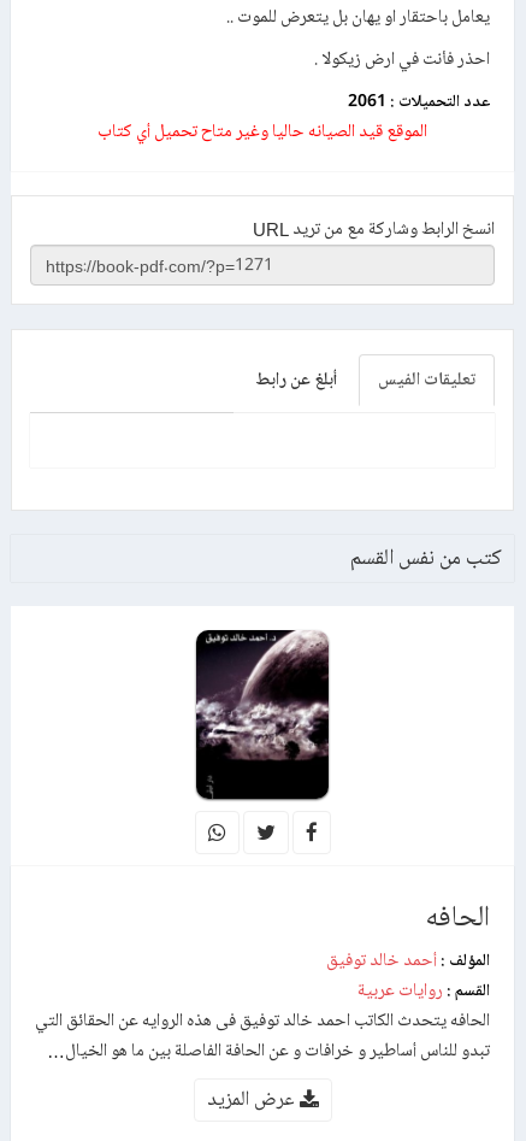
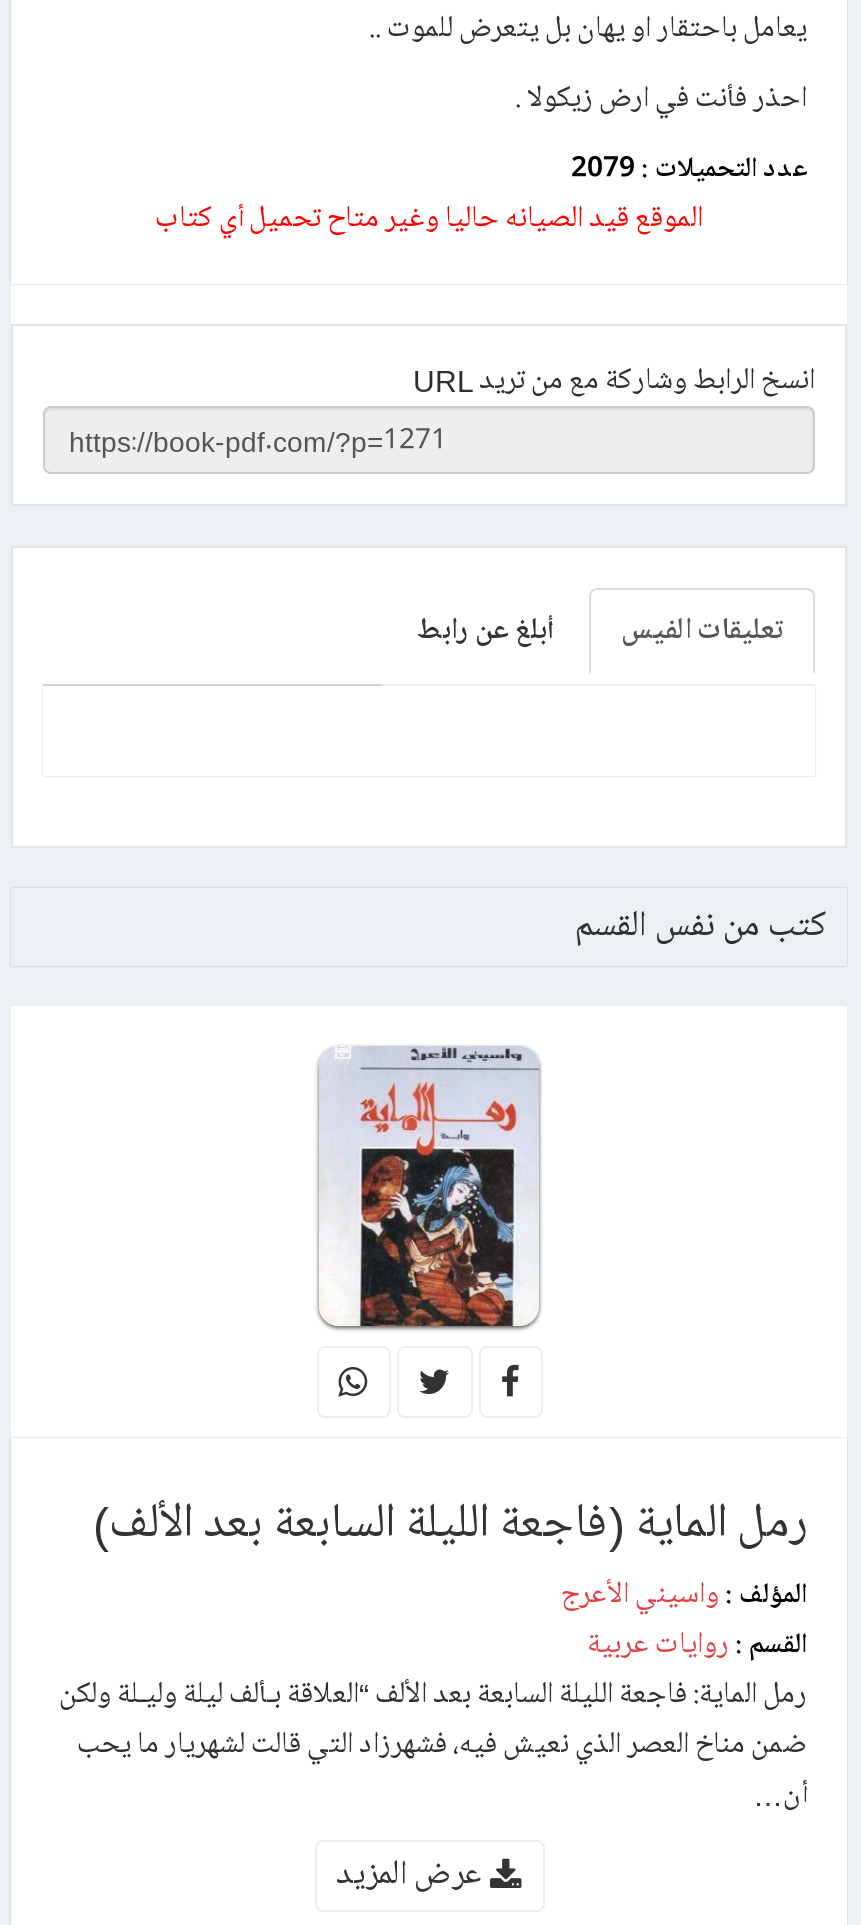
[348,90,490,113] عدد التحميلات : 2061 -> [571,150,807,188] عدد التحميلات : 2079
[195,629,330,800] [image] -> [319,1046,539,1328] [image]
[326,898,490,972] الحافه | المؤلف : أحمد خالد توفيق -> [93,1490,807,1614] رمل الماية (فاجعة الليلة السابعة بعد الألف) | المؤلف : واسيني الأعرج
[35,1008,490,1063] الحافه يتحدث الكاتب احمد خالد توفيق فى هذه الروايه عن الحقائق التي | تبدو للناس أساطير و خرافات و عن الحافة الفاصلة بين ما هو الخيال… -> [59,1674,807,1814] رمل الماية: فاجعة الليلة السابعة بعد الألف “العلاقة بـألف ليلة وليـلة ولكن | ضمن مناخ العصر الذي نعيش فيه، فشهرزاد التي قالت لشهريار ما يحب | أن…

